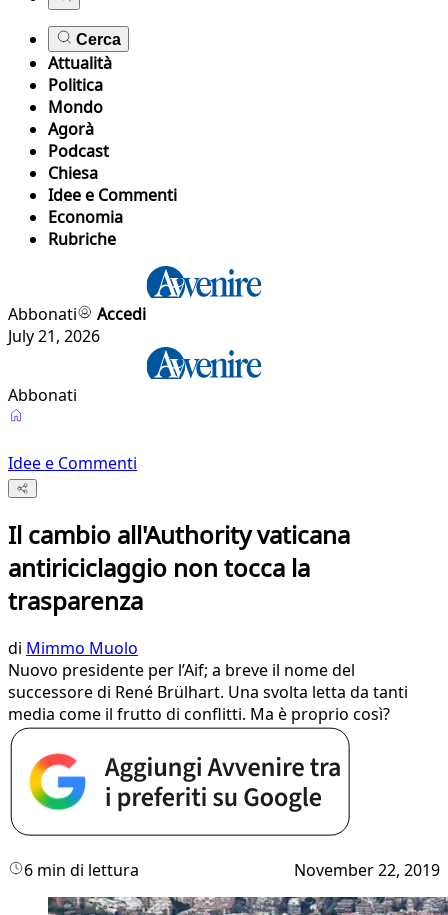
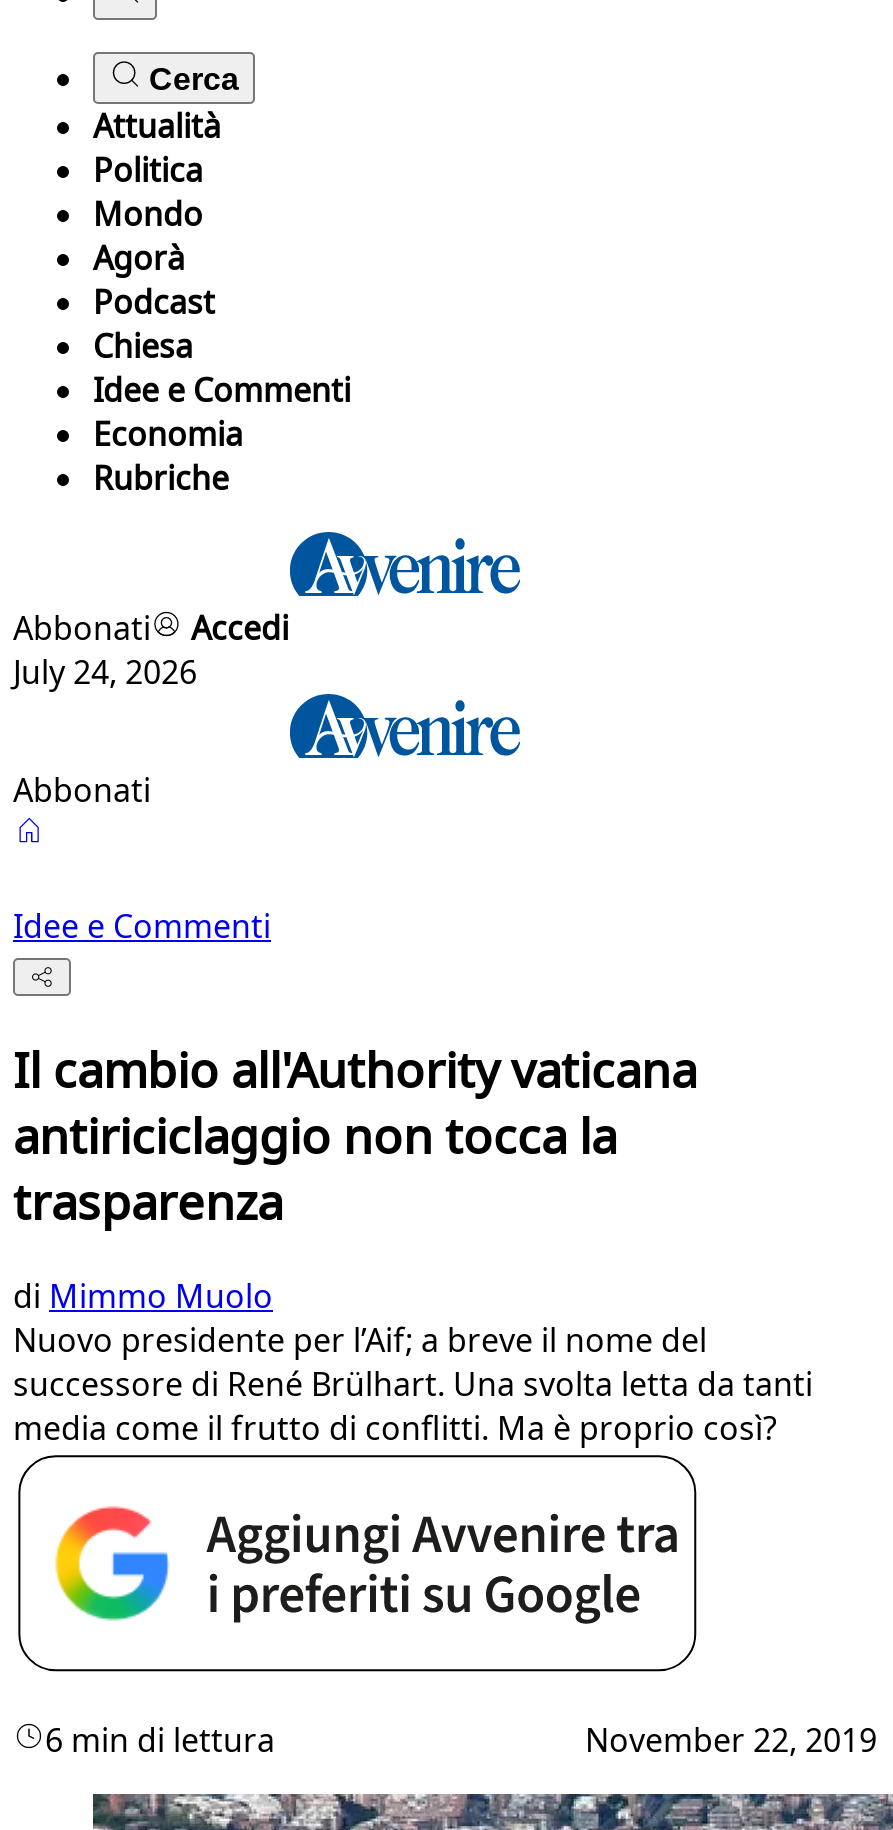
[8,325,100,347] July 21, 2026 -> [13,650,197,694] July 24, 2026

